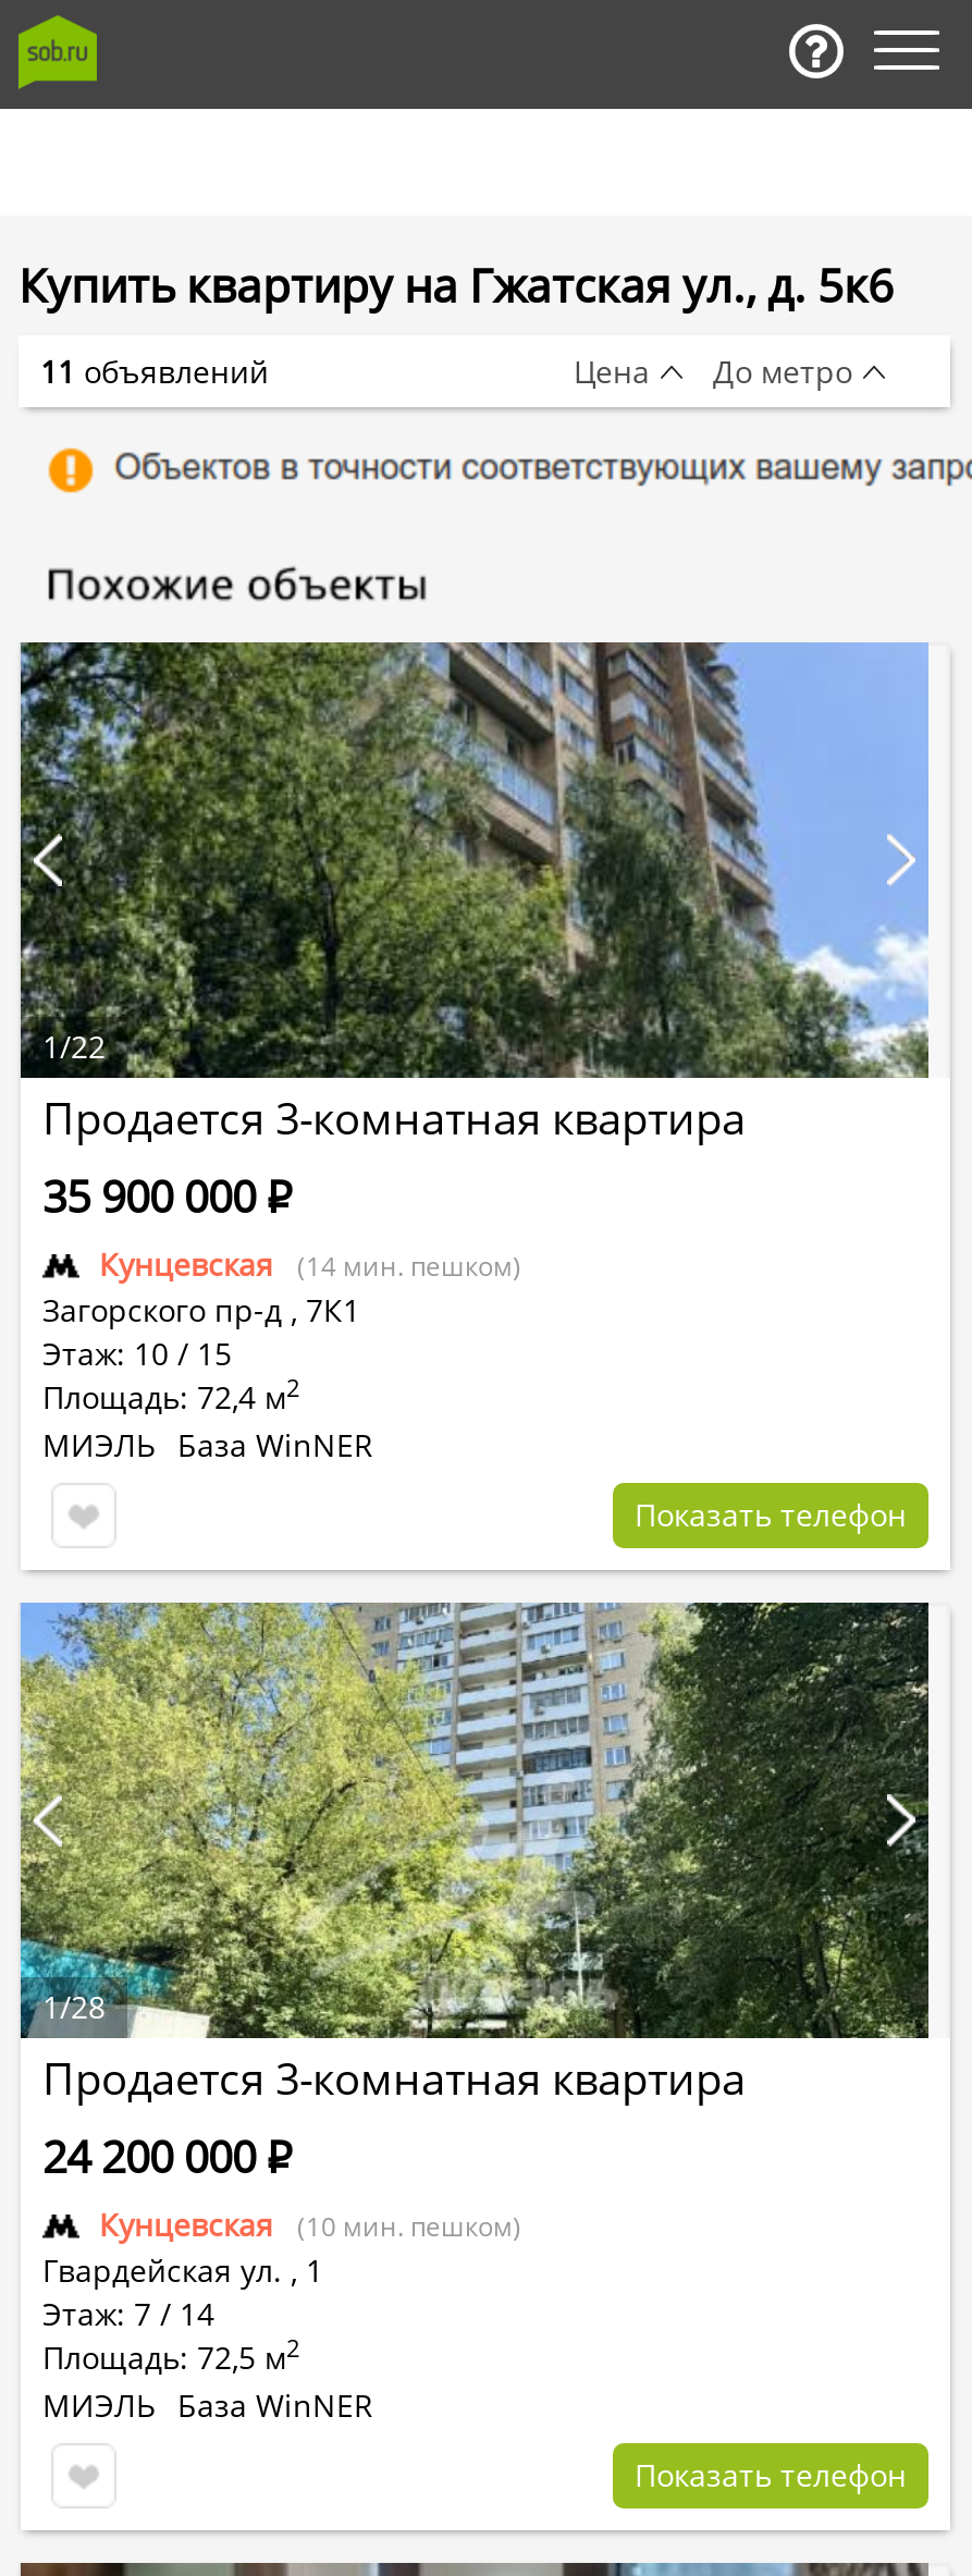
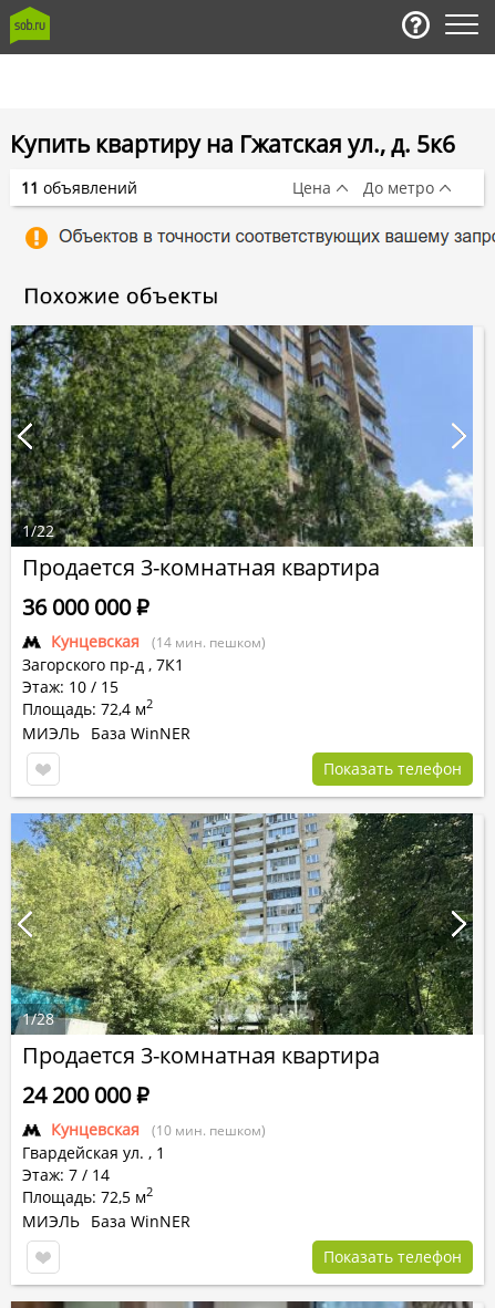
[42,1167,293,1226] 35 900 000 Р -> [22,592,149,622] 36 000 000 Р

